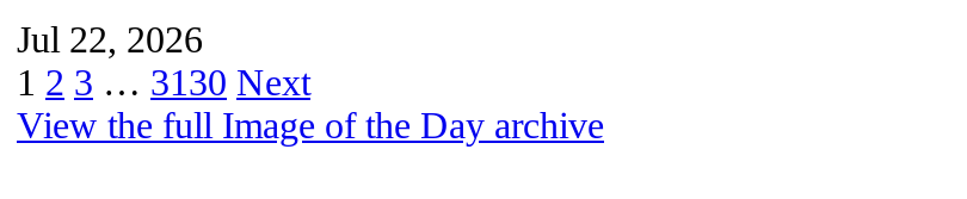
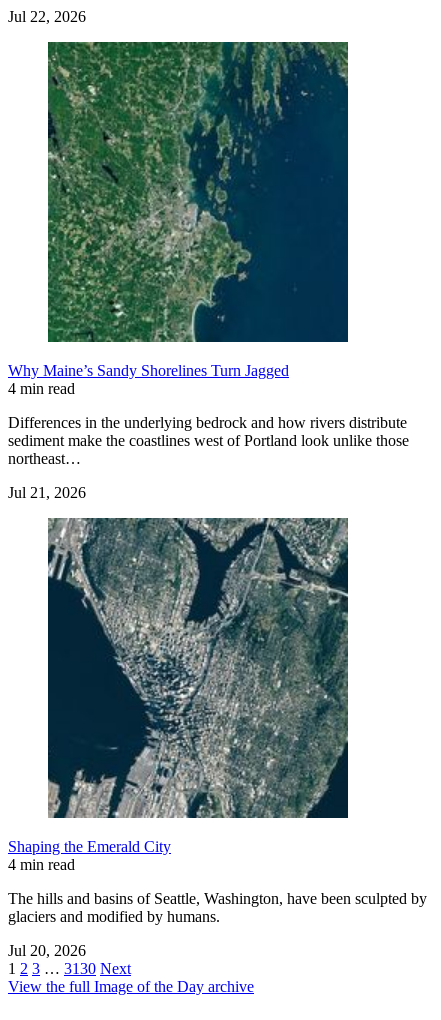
none -> [8,41,409,501] [image] | Why Maine’s Sandy Shorelines Turn Jagged | 4 min read | Differences in the underlying bedrock and how rivers distribute | sediment make the coastlines west of Portland look unlike those | northeast… | Jul 21, 2026
none -> [8,517,427,959] [image] | Shaping the Emerald City | 4 min read | The hills and basins of Seattle, Washington, have been sculpted by | glaciers and modified by humans. | Jul 20, 2026

